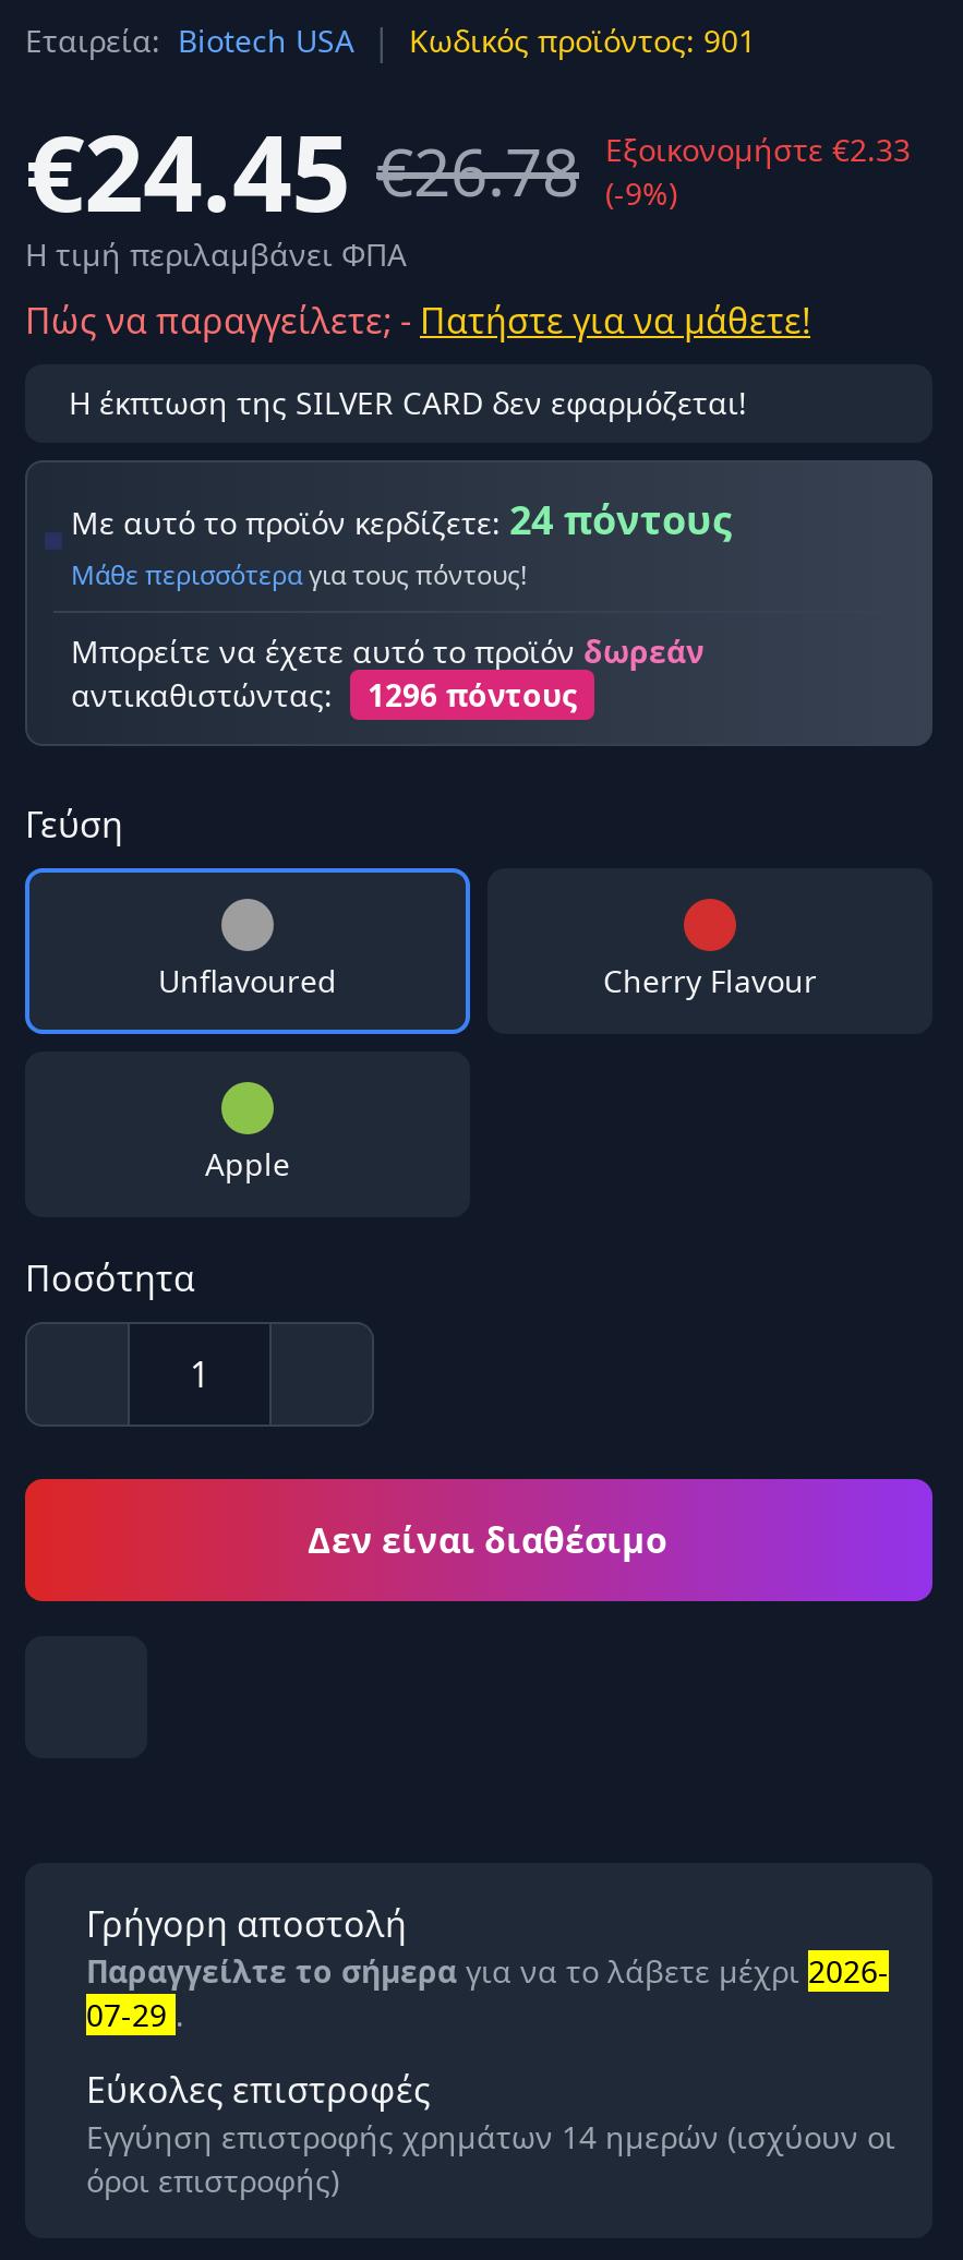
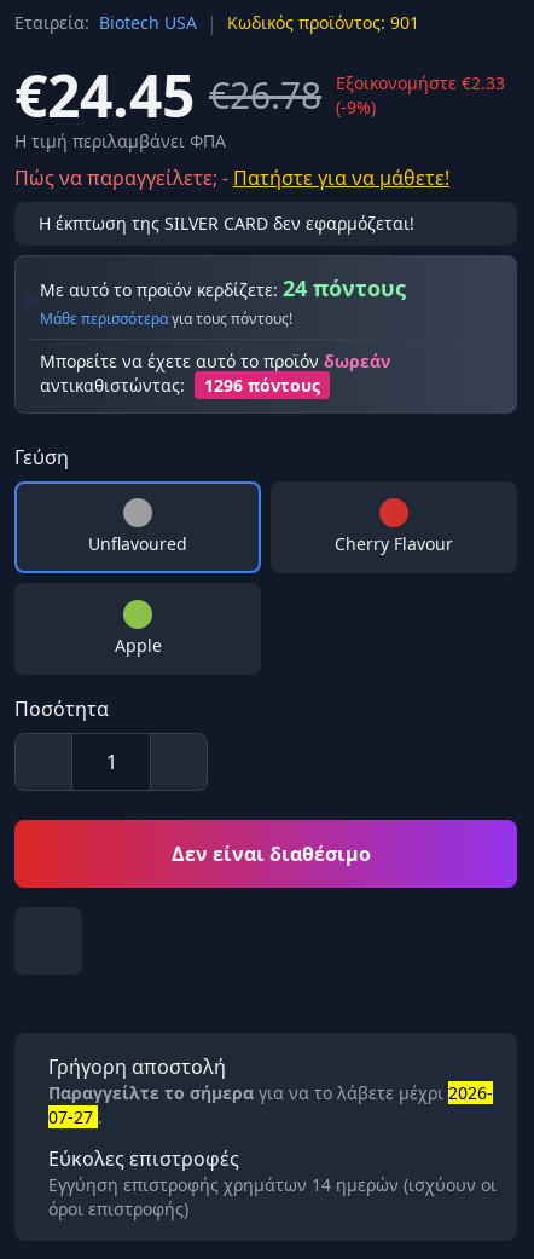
[86,1994,184,2035] 07-29. -> [48,1105,103,1128] 07-27.

